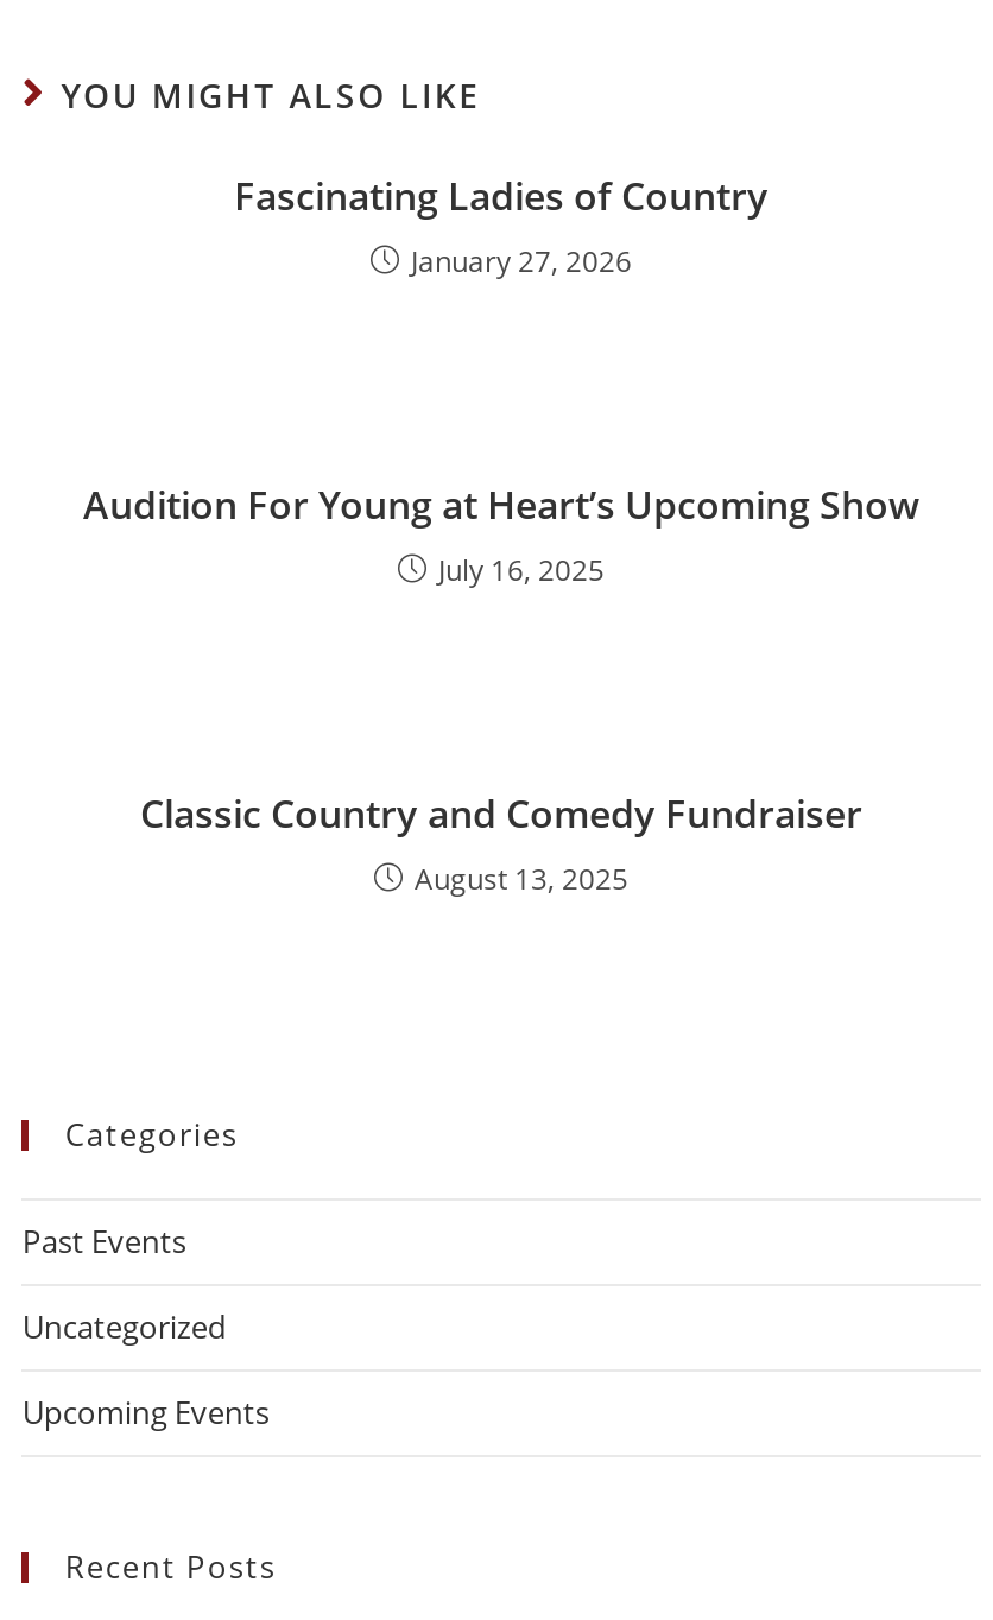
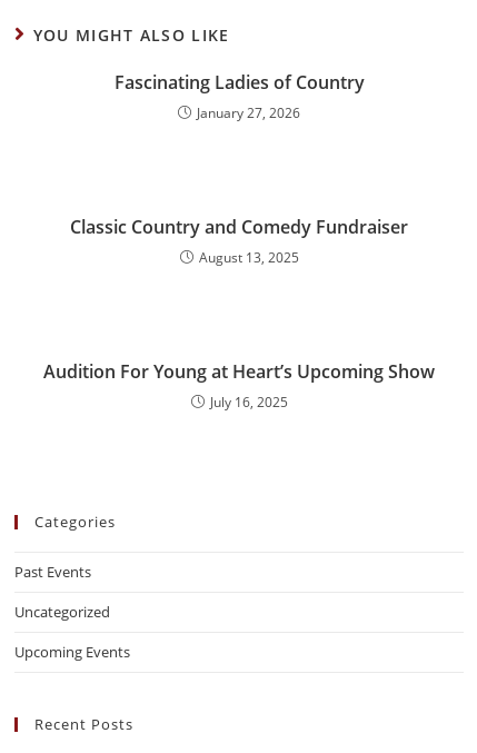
moved [83,479,919,591] -> [43,359,435,412]: Audition For Young at Heart’s Upcoming Show | July 16, 2025
moved [140,788,862,899] -> [70,215,408,267]: Classic Country and Comedy Fundraiser | August 13, 2025

